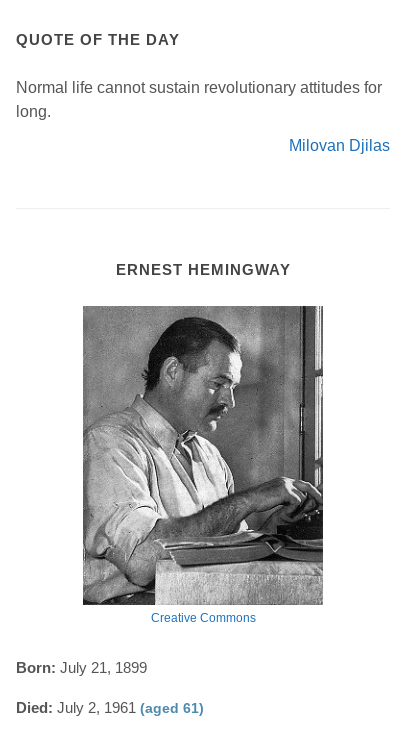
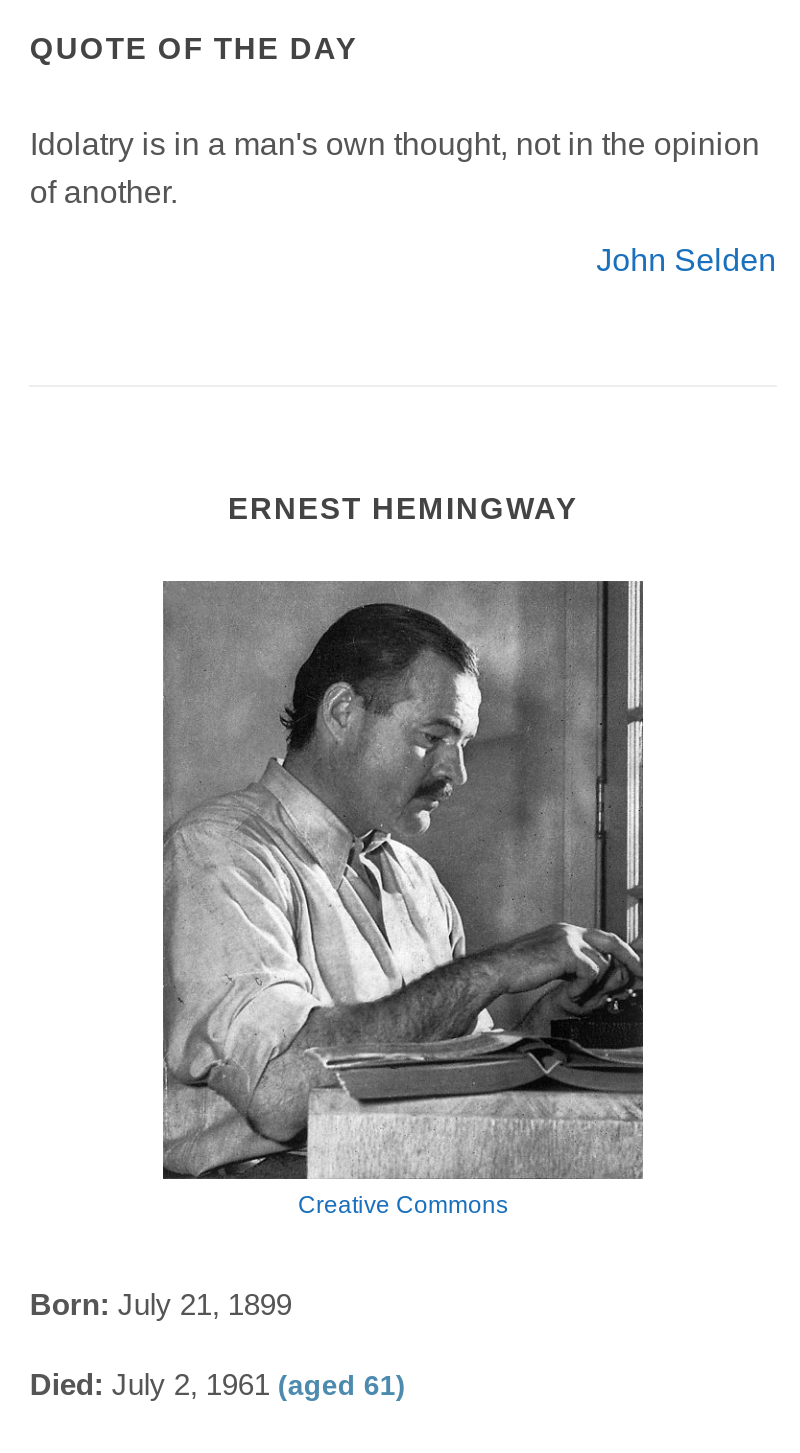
[16,79,382,120] Normal life cannot sustain revolutionary attitudes for | long. -> [30,126,760,208] Idolatry is in a man's own thought, not in the opinion | of another.
[289,137,390,154] Milovan Djilas -> [596,242,776,276] John Selden

